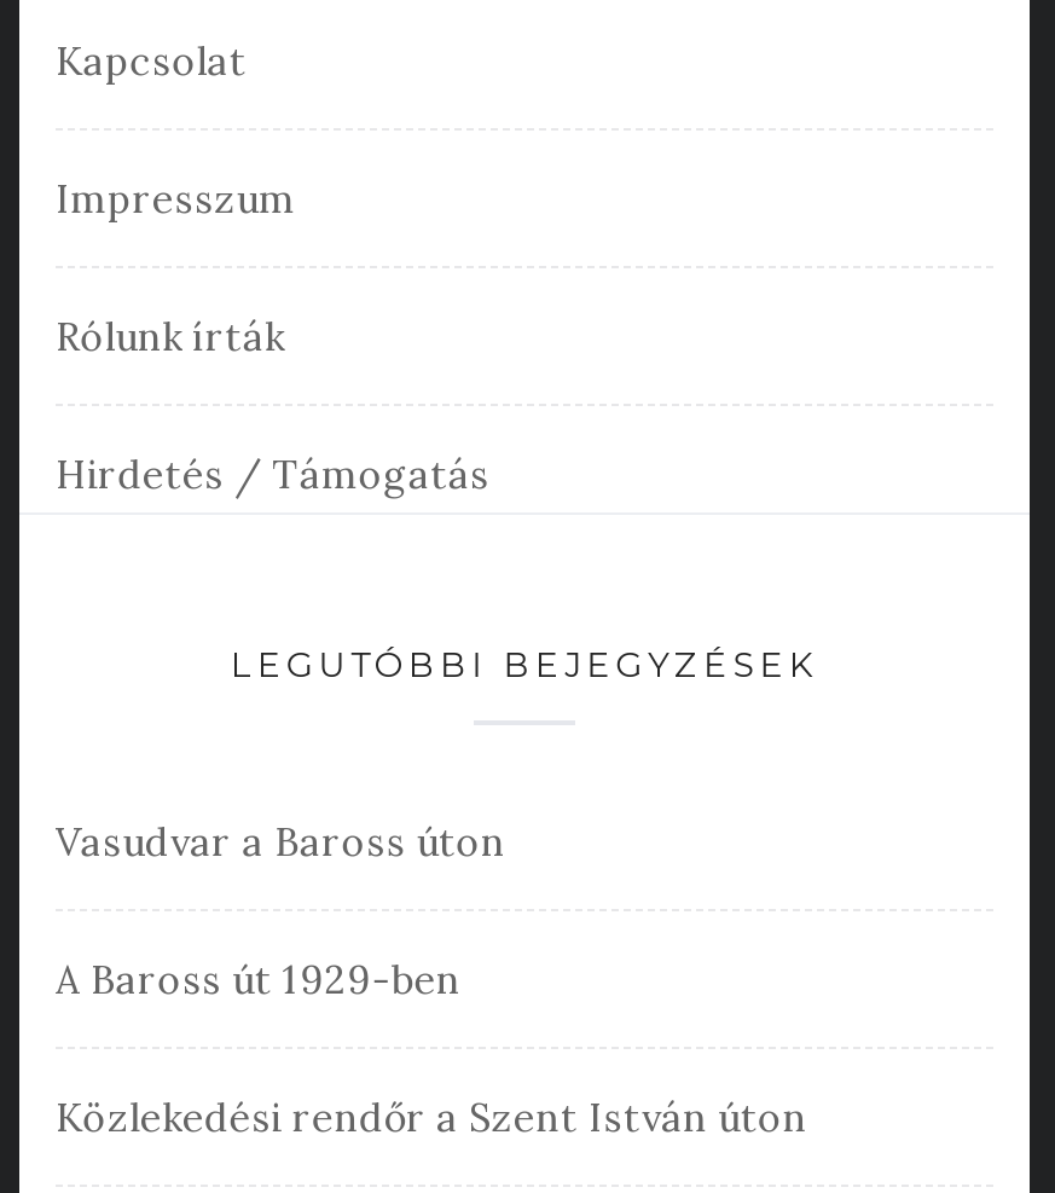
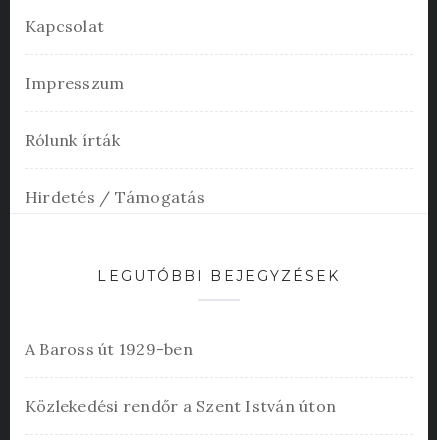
[56,816,506,865] Vasudvar a Baross úton -> none

